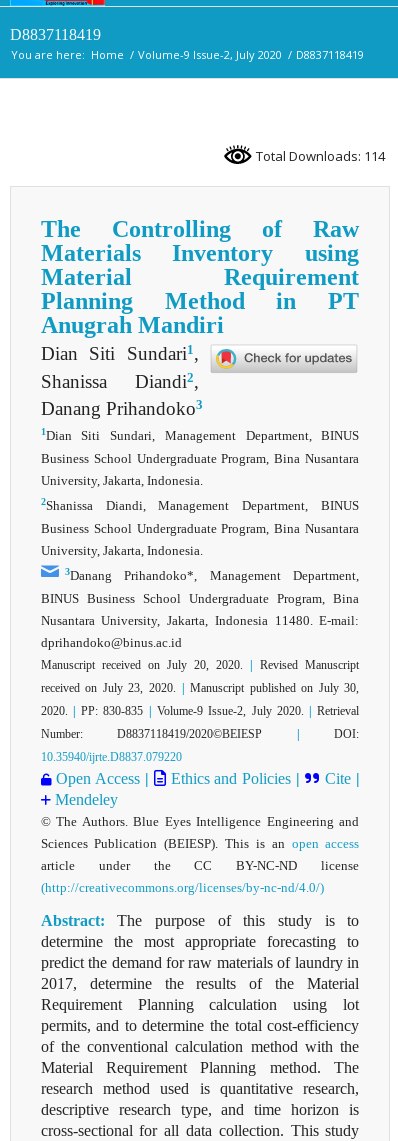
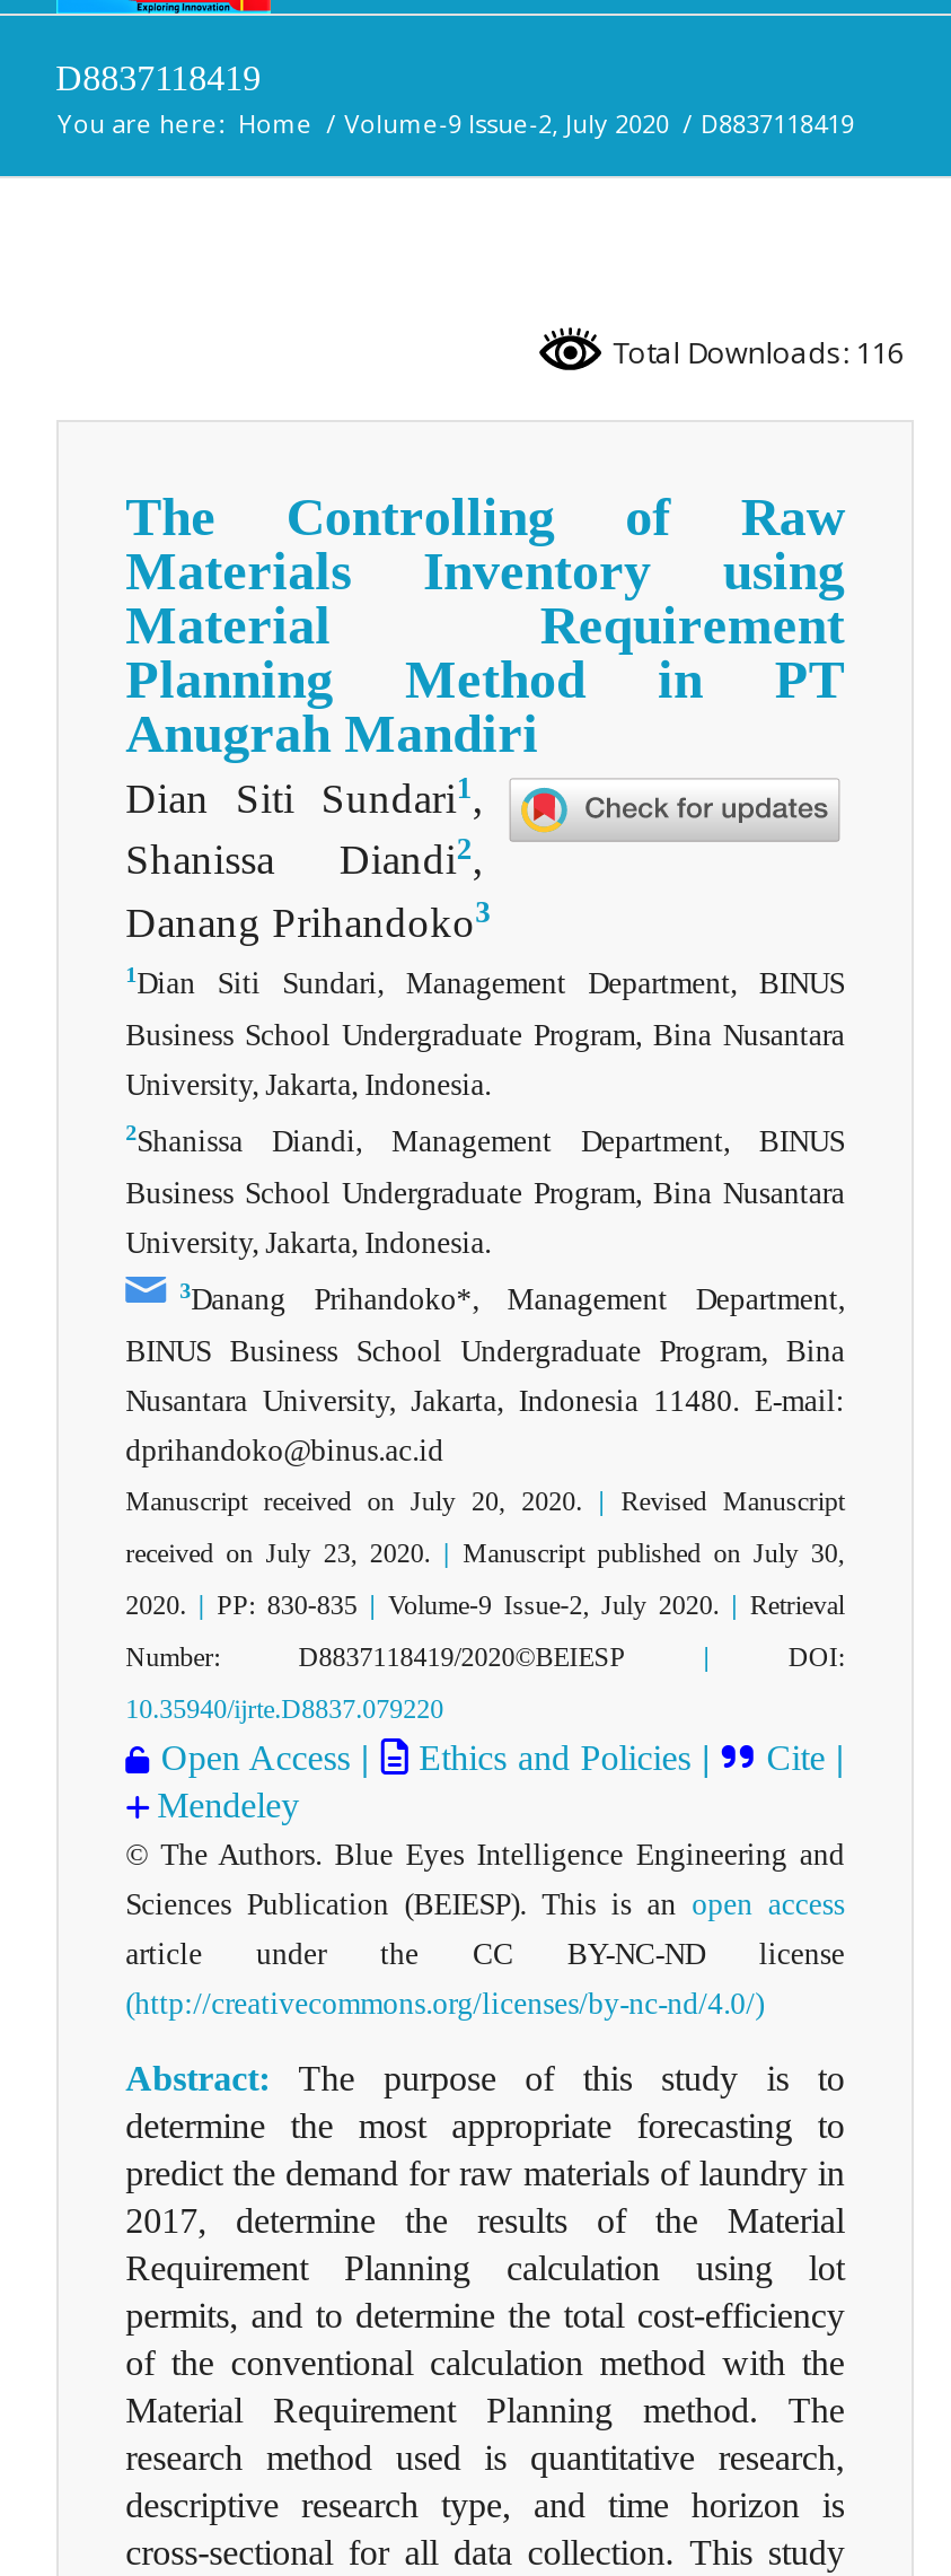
[253,147,385,165] Total Downloads: 114 -> [606,332,903,372] Total Downloads: 116

